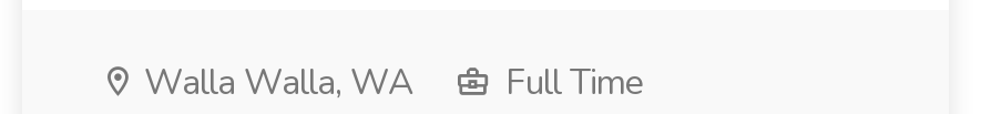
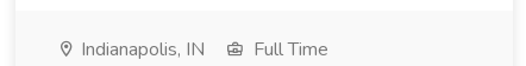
[135,59,415,107] Walla Walla, WA -> [76,37,205,62] Indianapolis, IN

